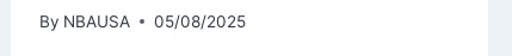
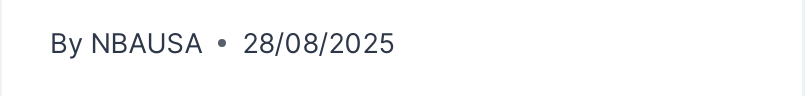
[39,12,246,31] By NBAUSA 05/08/2025 -> [50,27,394,59] By NBAUSA 28/08/2025

